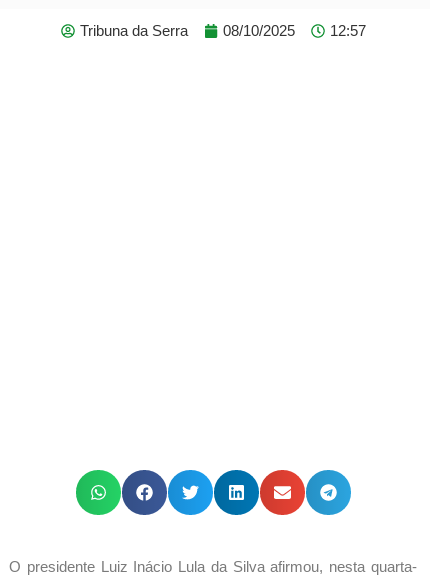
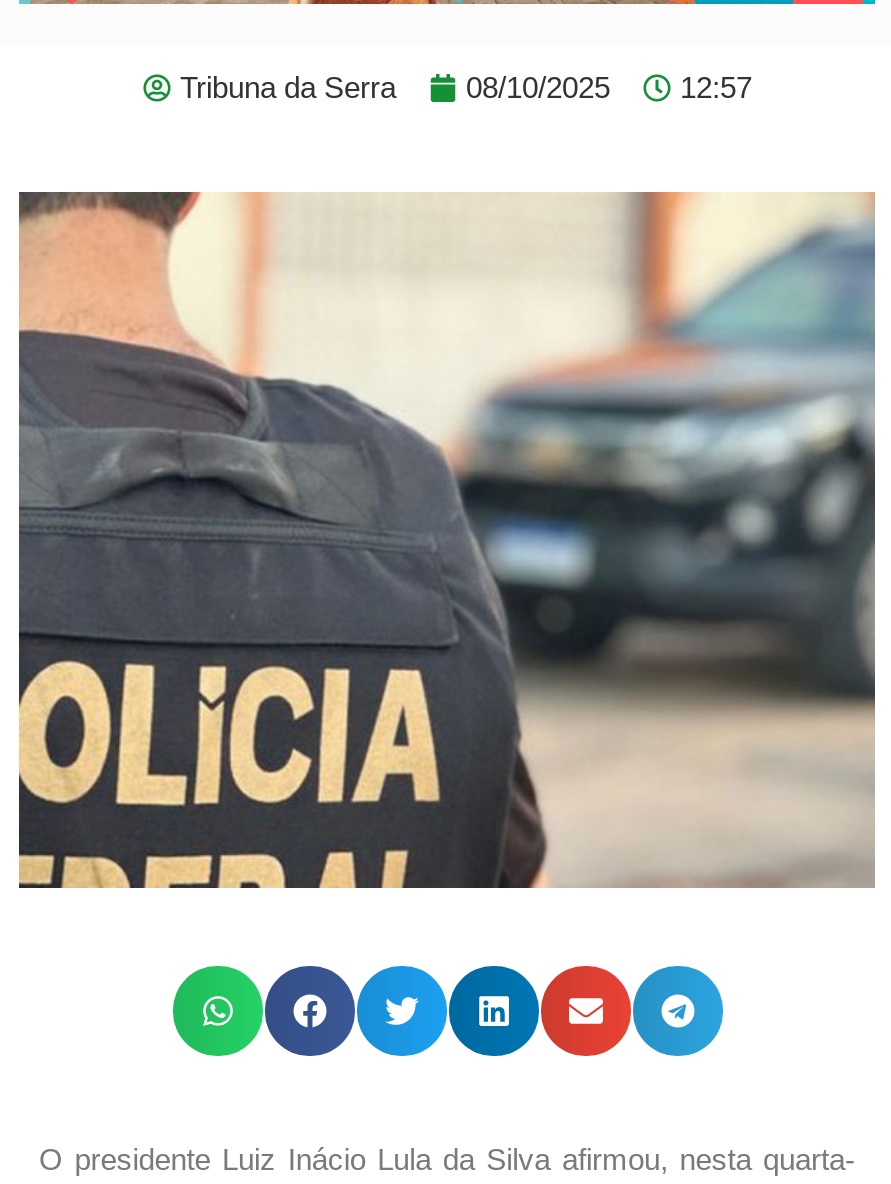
none -> [17,190,877,890] [image]

